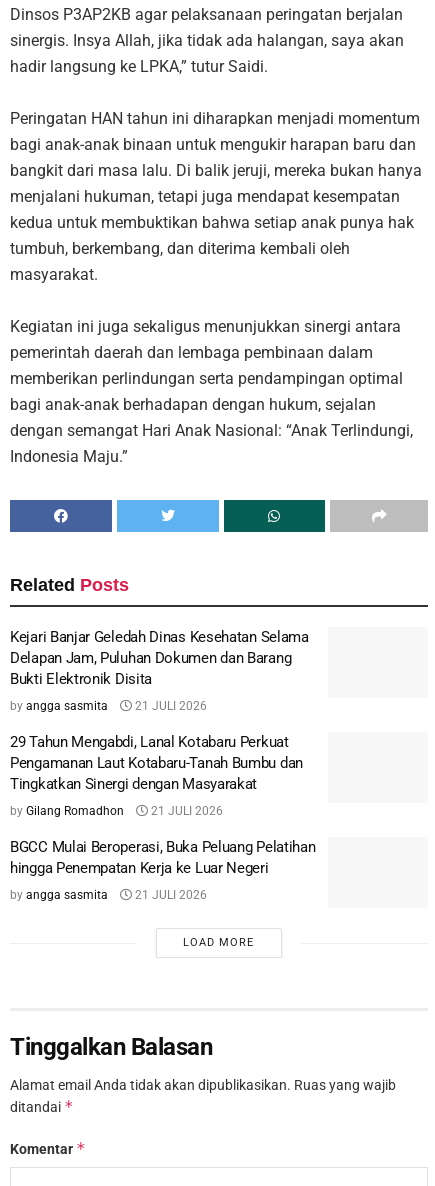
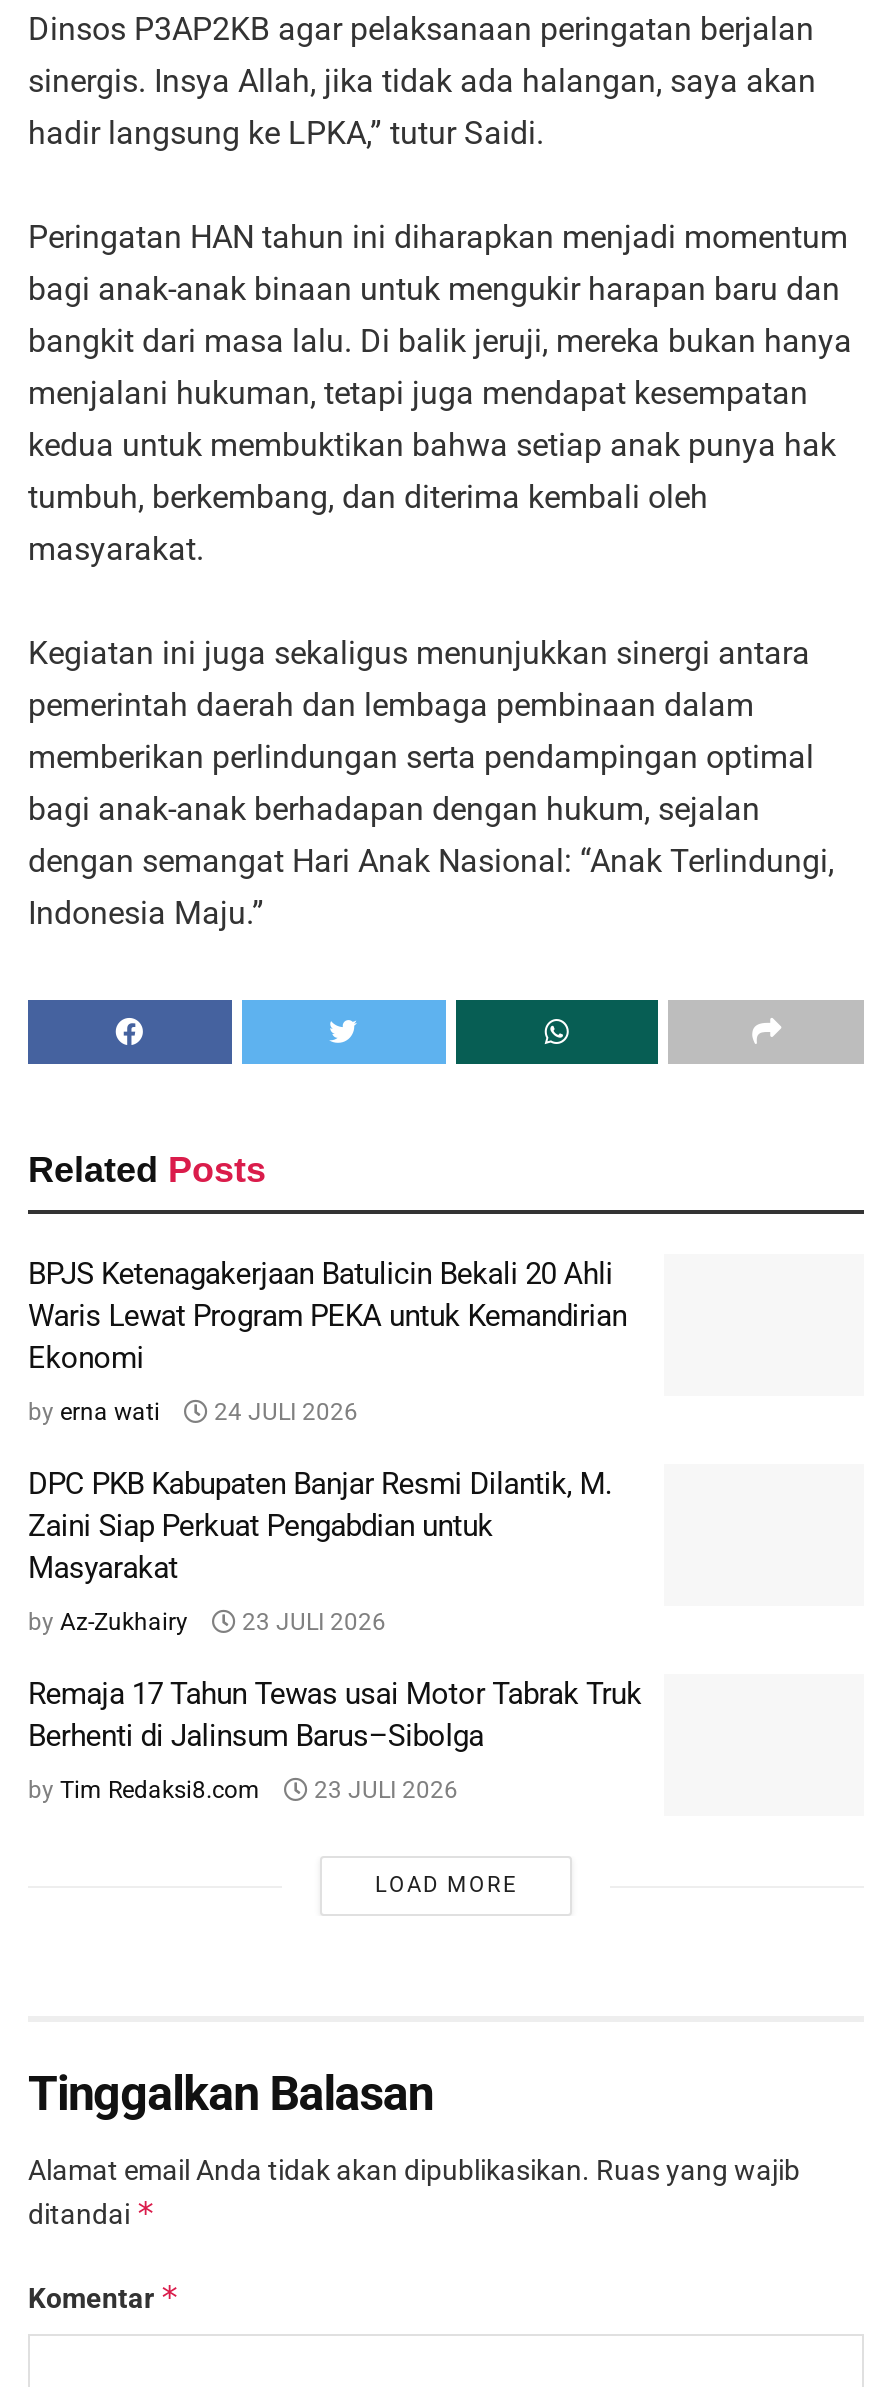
[10,628,309,688] Kejari Banjar Geledah Dinas Kesehatan Selama | Delapan Jam, Puluhan Dokumen dan Barang | Bukti Elektronik Disita -> [28,1255,627,1375] BPJS Ketenagakerjaan Batulicin Bekali 20 Ahli | Waris Lewat Program PEKA untuk Kemandirian | Ekonomi
[10,699,207,713] by angga sasmita | 21 JULI 2026 -> [28,1397,358,1425] by erna wati | 24 JULI 2026
[10,733,303,793] 29 Tahun Mengabdi, Lanal Kotabaru Perkuat | Pengamanan Laut Kotabaru-Tanah Bumbu dan | Tingkatkan Sinergi dengan Masyarakat -> [28,1465,612,1585] DPC PKB Kabupaten Banjar Resmi Dilantik, M. | Zaini Siap Perkuat Pengabdian untuk | Masyarakat
[10,804,223,818] by Gilang Romadhon | 21 JULI 2026 -> [28,1607,386,1635] by Az-Zukhairy | 23 JULI 2026
[10,838,315,877] BGCC Mulai Beroperasi, Buka Peluang Pelatihan | hingga Penempatan Kerja ke Luar Negeri -> [28,1675,642,1753] Remaja 17 Tahun Tewas usai Motor Tabrak Truk | Berhenti di Jalinsum Barus–Sibolga
[10,888,207,902] by angga sasmita | 21 JULI 2026 -> [28,1775,458,1803] by Tim Redaksi8.com | 23 JULI 2026

